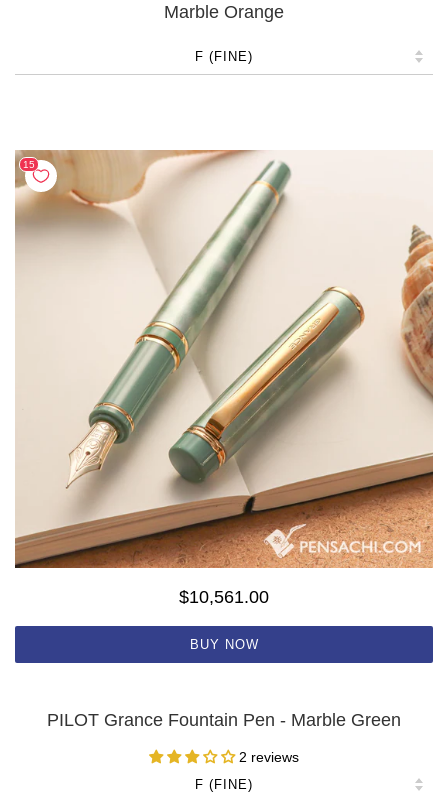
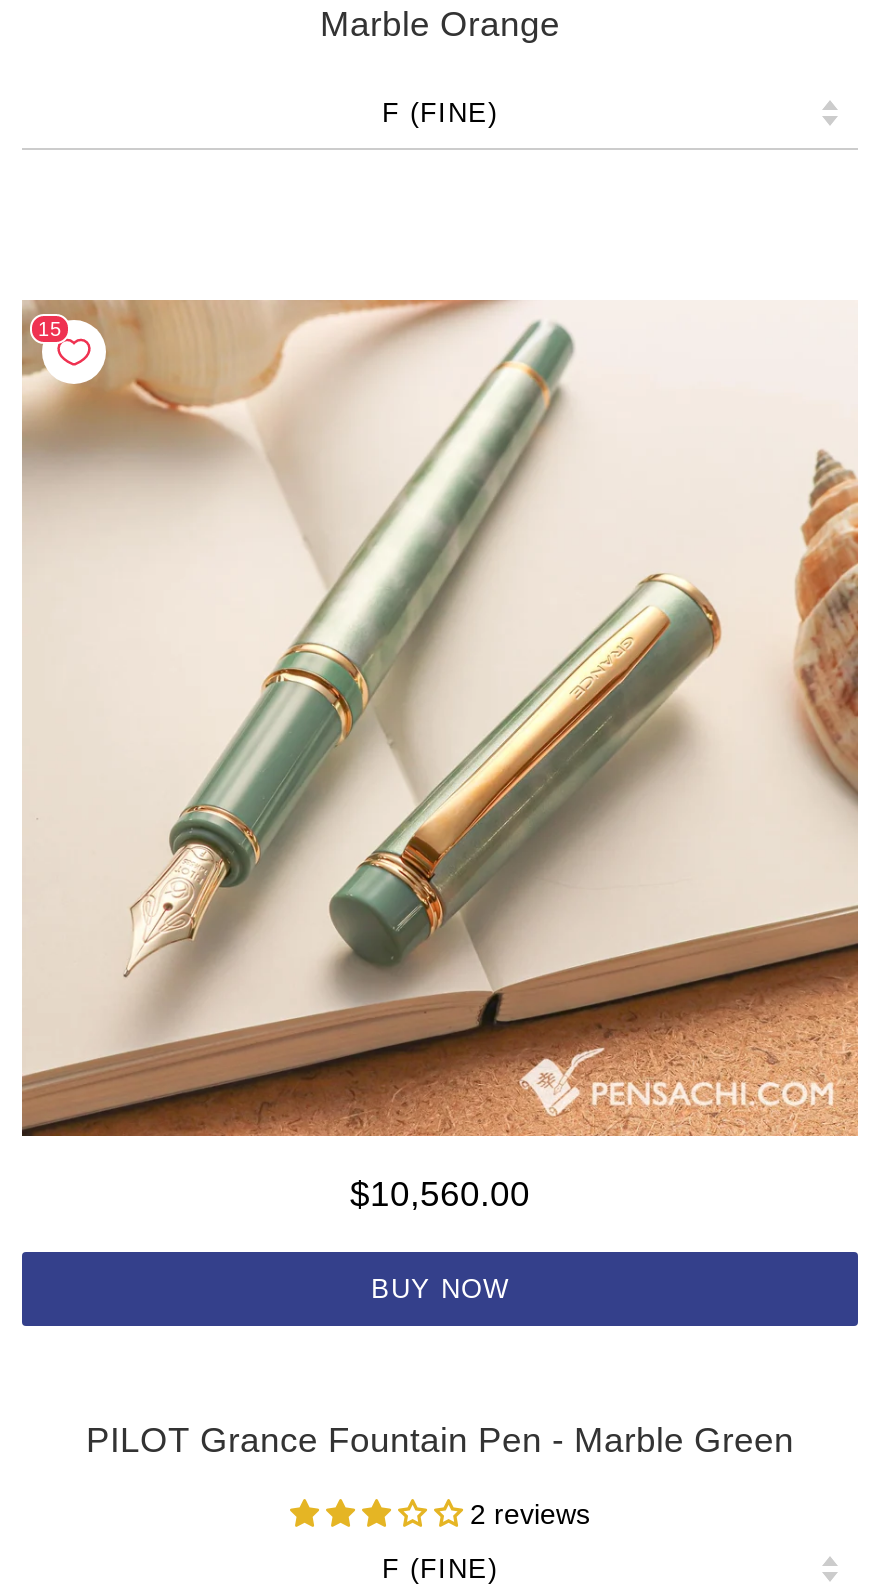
[179,587,269,607] $10,561.00 -> [350,1174,530,1214] $10,560.00

